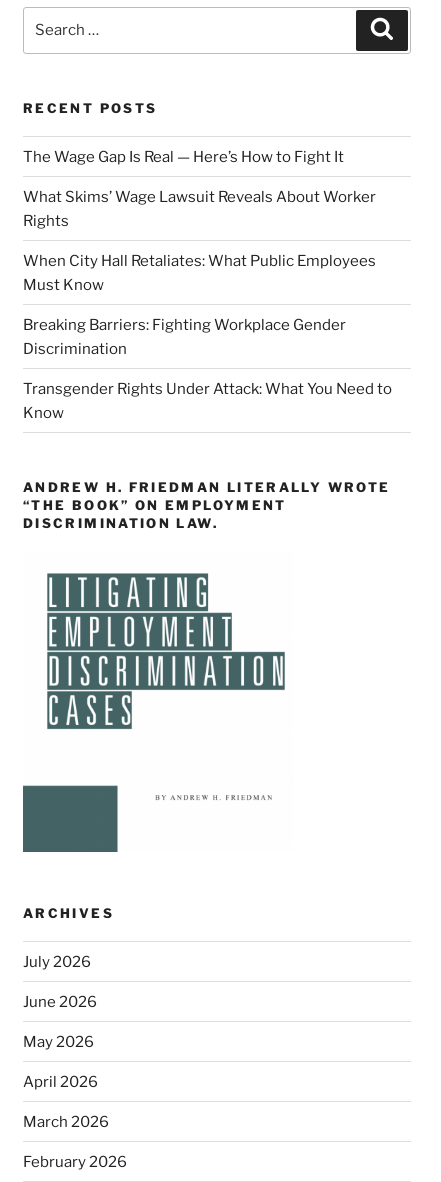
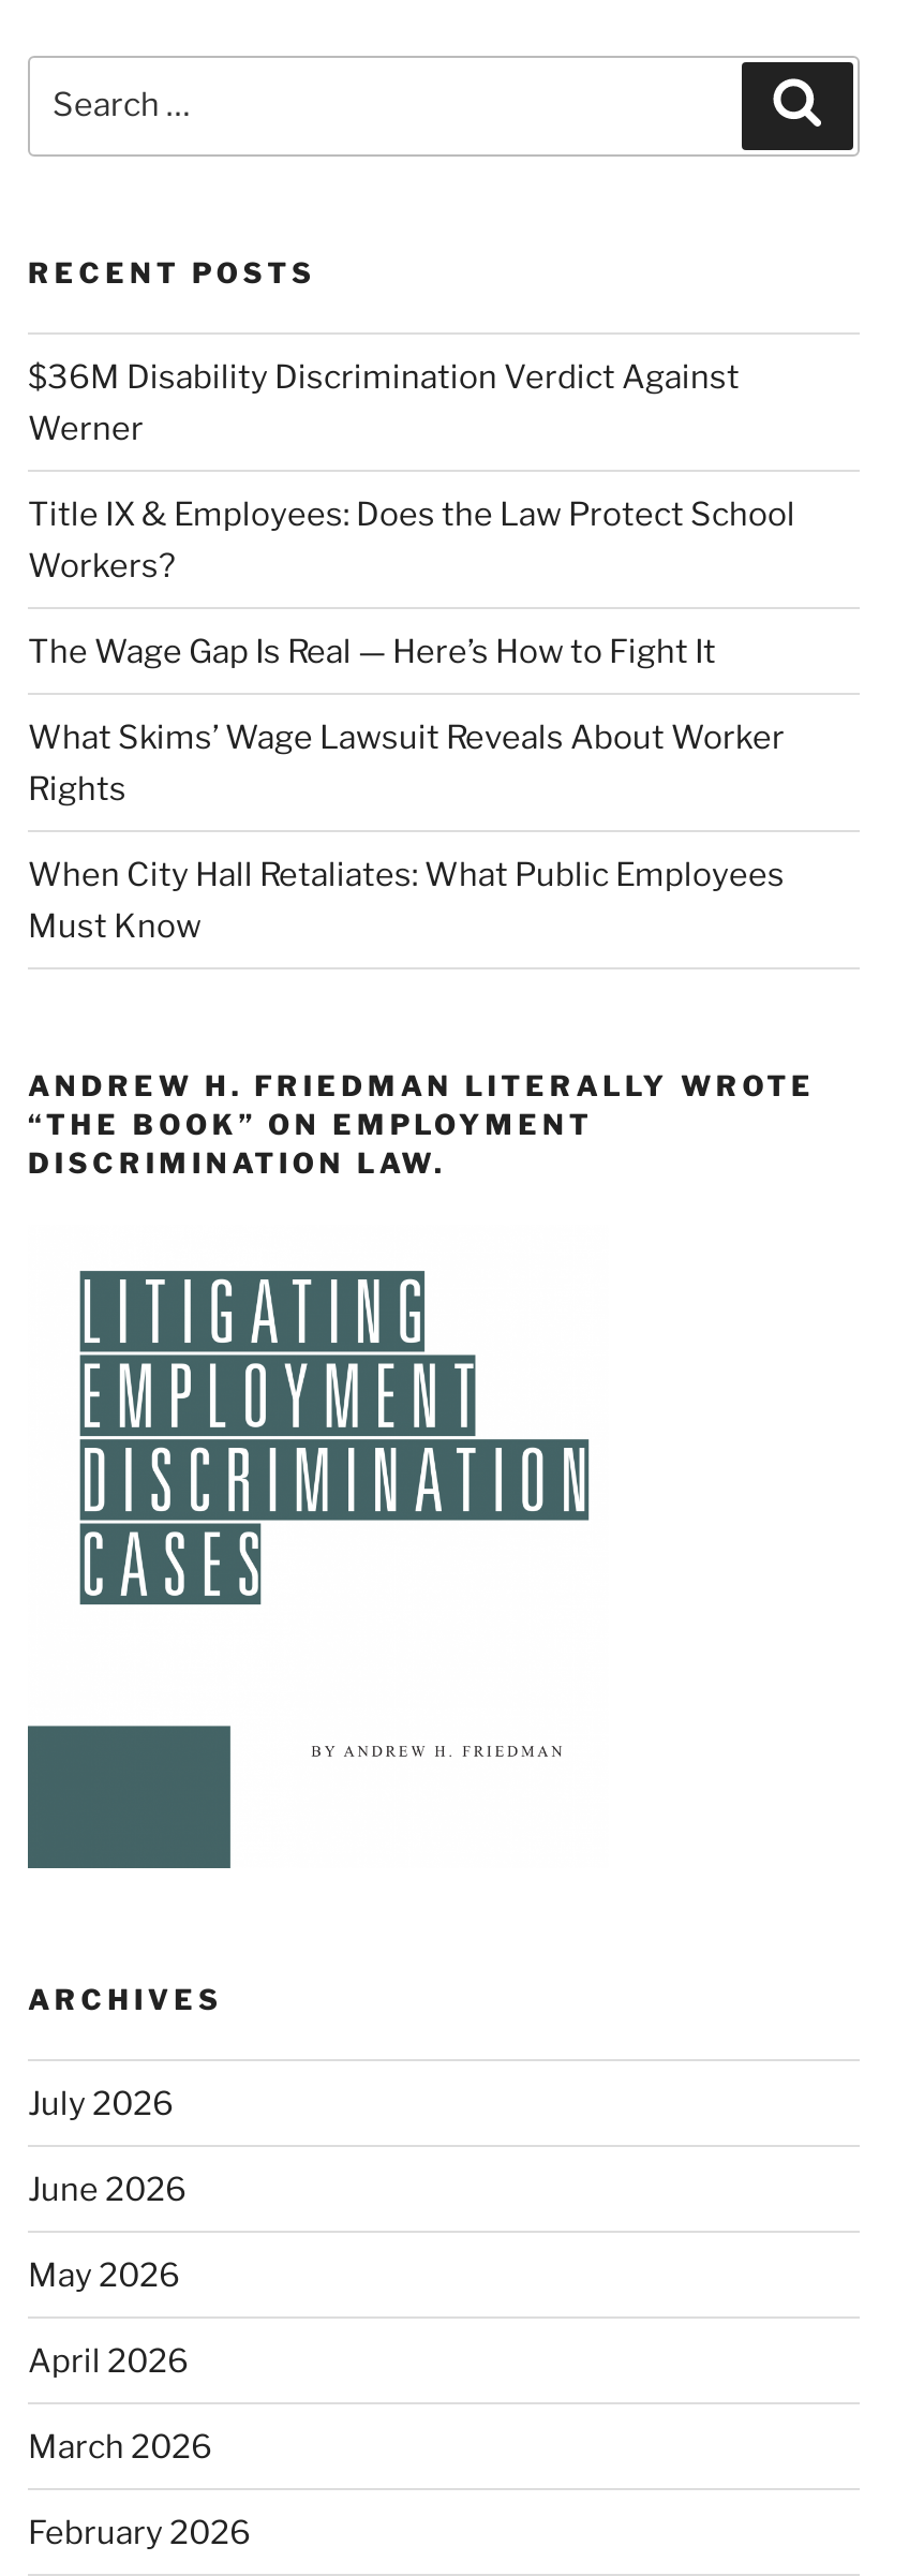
none -> [28,358,795,585] $36M Disability Discrimination Verdict Against | Werner | Title IX & Employees: Does the Law Protect School | Workers?
moved [23,148,376,294] -> [28,632,785,945]: The Wage Gap Is Real — Here’s How to Fight It | What Skims’ Wage Lawsuit Reveals About Worker | Rights | When City Hall Retaliates: What Public Employees | Must Know
[23,316,392,422] Breaking Barriers: Fighting Workplace Gender | Discrimination | Transgender Rights Under Attack: What You Need to | Know -> none

